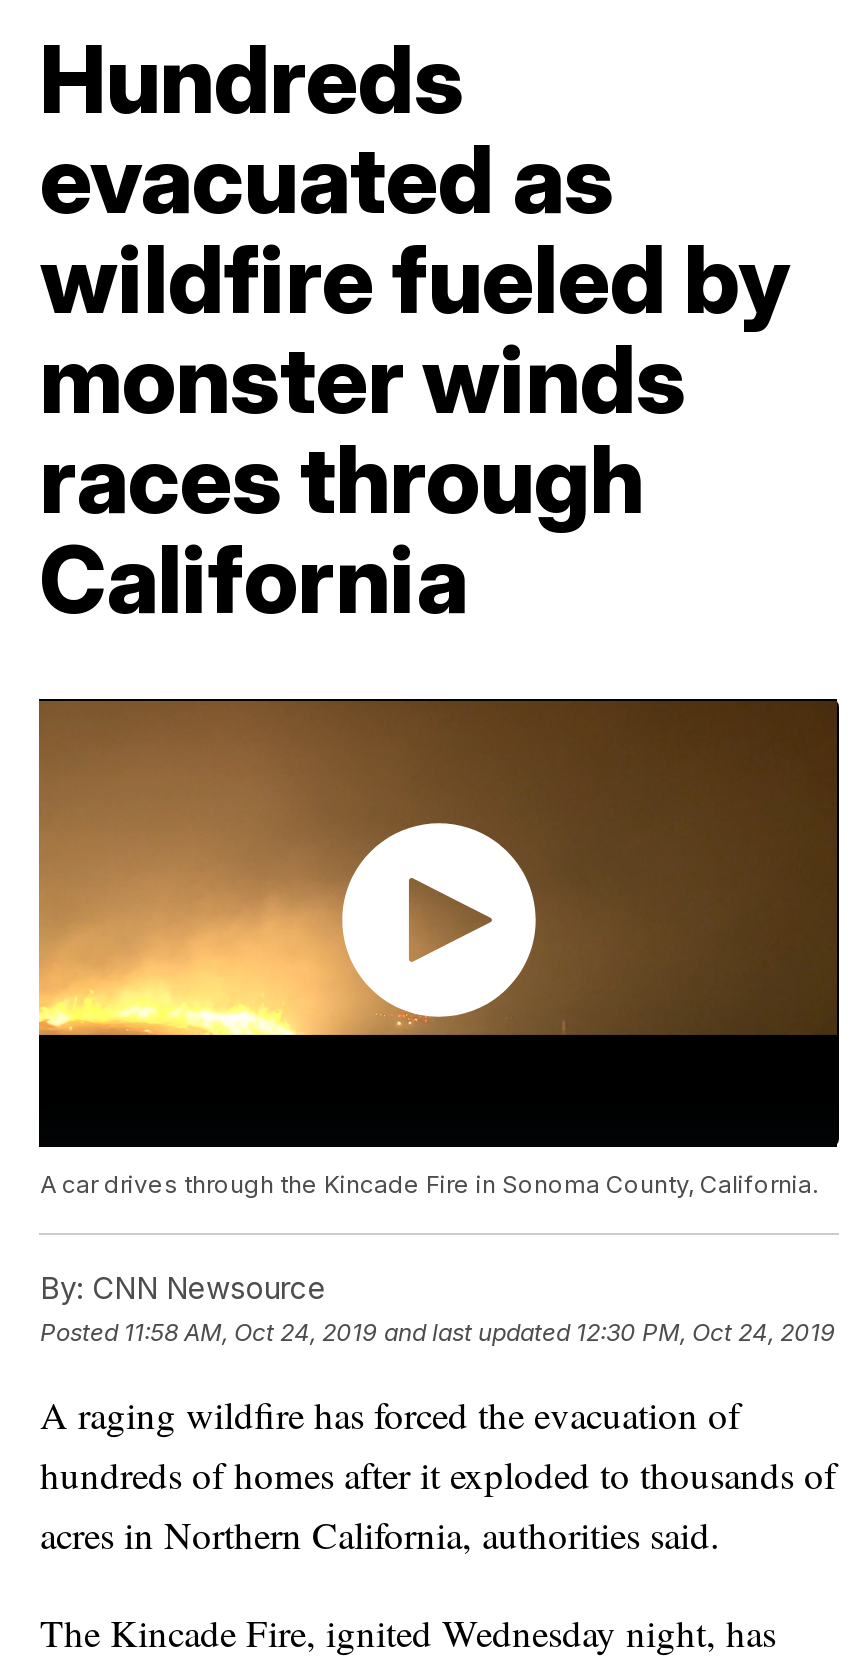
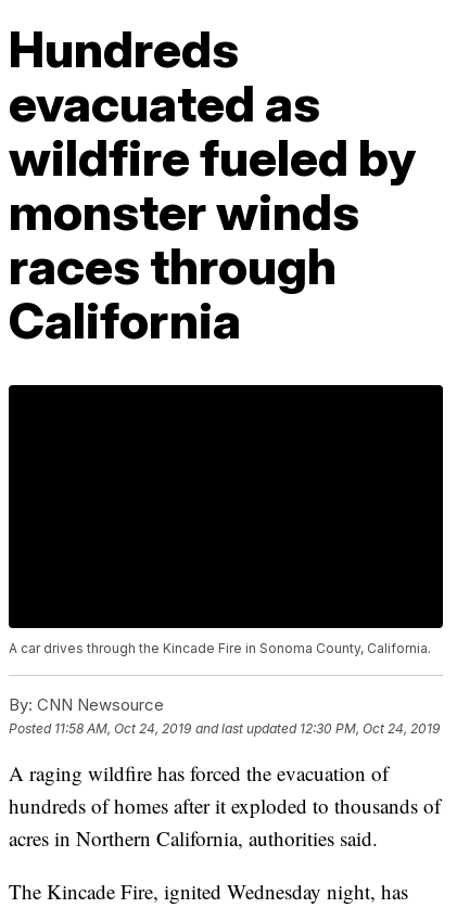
[37,699,837,1037] [image] -> none

